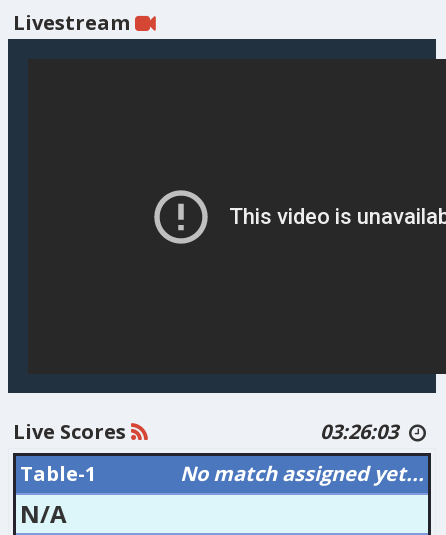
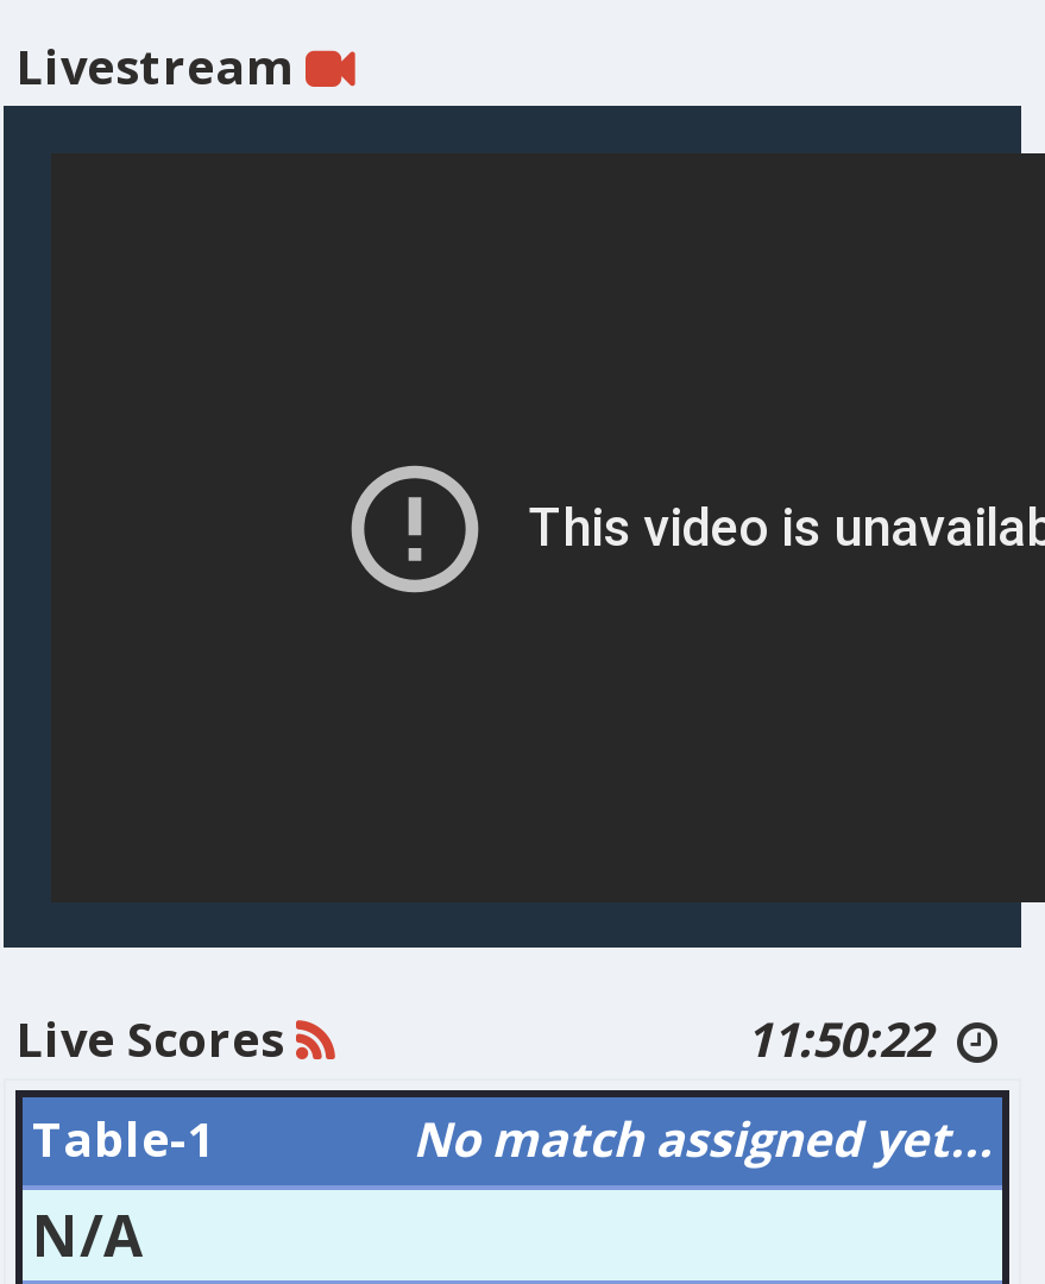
[320,418,398,445] 03:26:03 -> [745,1007,931,1071] 11:50:22

